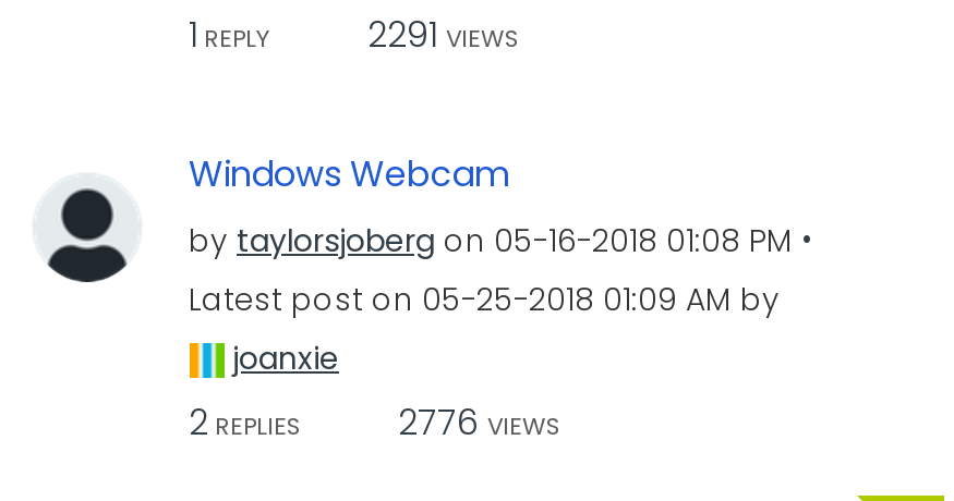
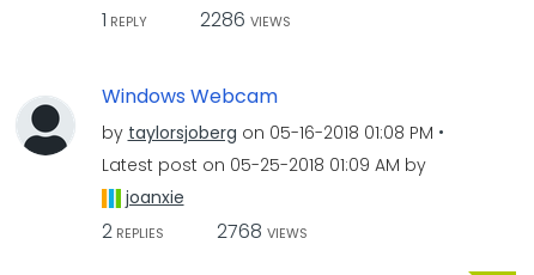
[189,10,520,60] 1 REPLY 2291 VIEWS -> [101,5,290,33] 1 REPLY 2286 VIEWS
[189,396,561,447] 2 REPLIES 2776 VIEWS -> [101,218,307,245] 2 REPLIES 2768 VIEWS

